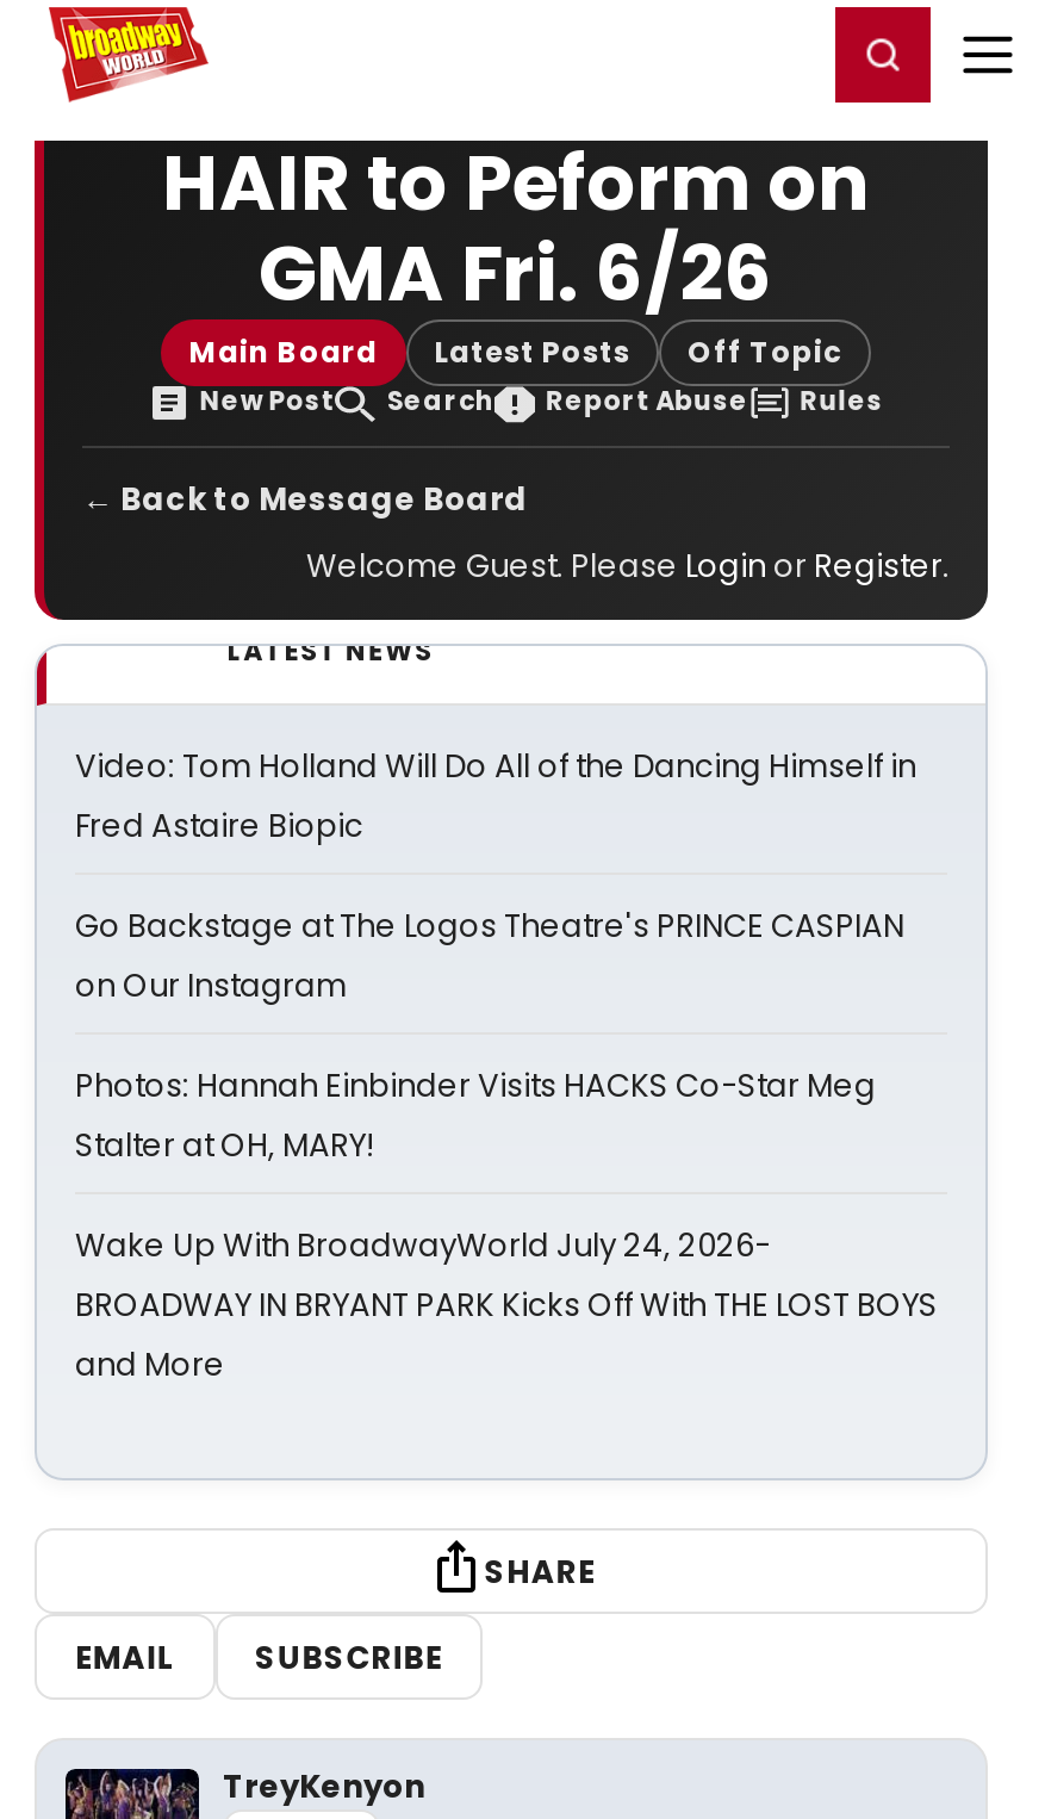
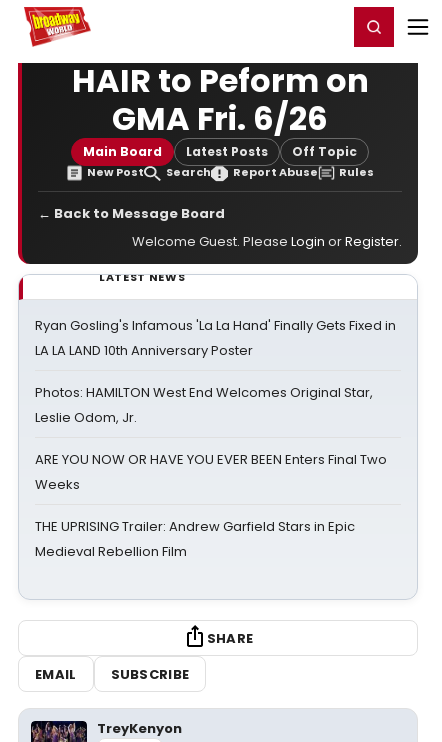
[75,744,916,849] Video: Tom Holland Will Do All of the Dancing Himself in | Fred Astaire Biopic -> [35,316,396,360] Ryan Gosling's Infamous 'La La Hand' Finally Gets Fixed in | LA LA LAND 10th Anniversary Poster
[75,904,904,1008] Go Backstage at The Logos Theatre's PRINCE CASPIAN | on Our Instagram -> [35,383,373,427] Photos: HAMILTON West End Welcomes Original Star, | Leslie Odom, Jr.
[75,1063,876,1168] Photos: Hannah Einbinder Visits HACKS Co-Star Meg | Stalter at OH, MARY! -> [35,450,387,494] ARE YOU NOW OR HAVE YOU EVER BEEN Enters Final Two | Weeks
[75,1223,938,1387] Wake Up With BroadwayWorld July 24, 2026- | BROADWAY IN BRYANT PARK Kicks Off With THE LOST BOYS | and More -> [35,517,355,561] THE UPRISING Trailer: Andrew Garfield Stars in Epic | Medieval Rebellion Film

